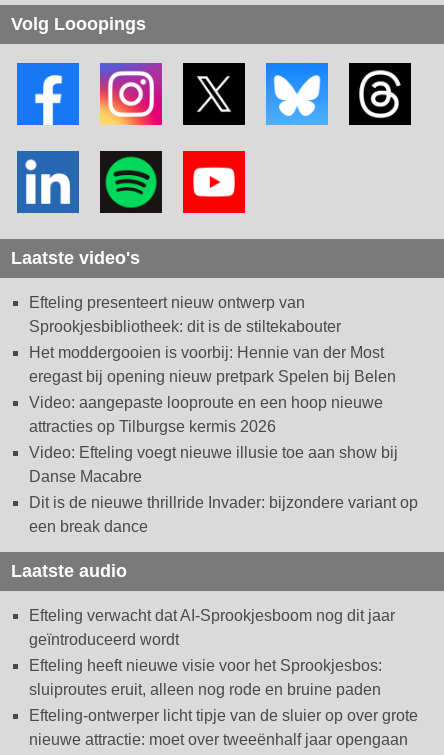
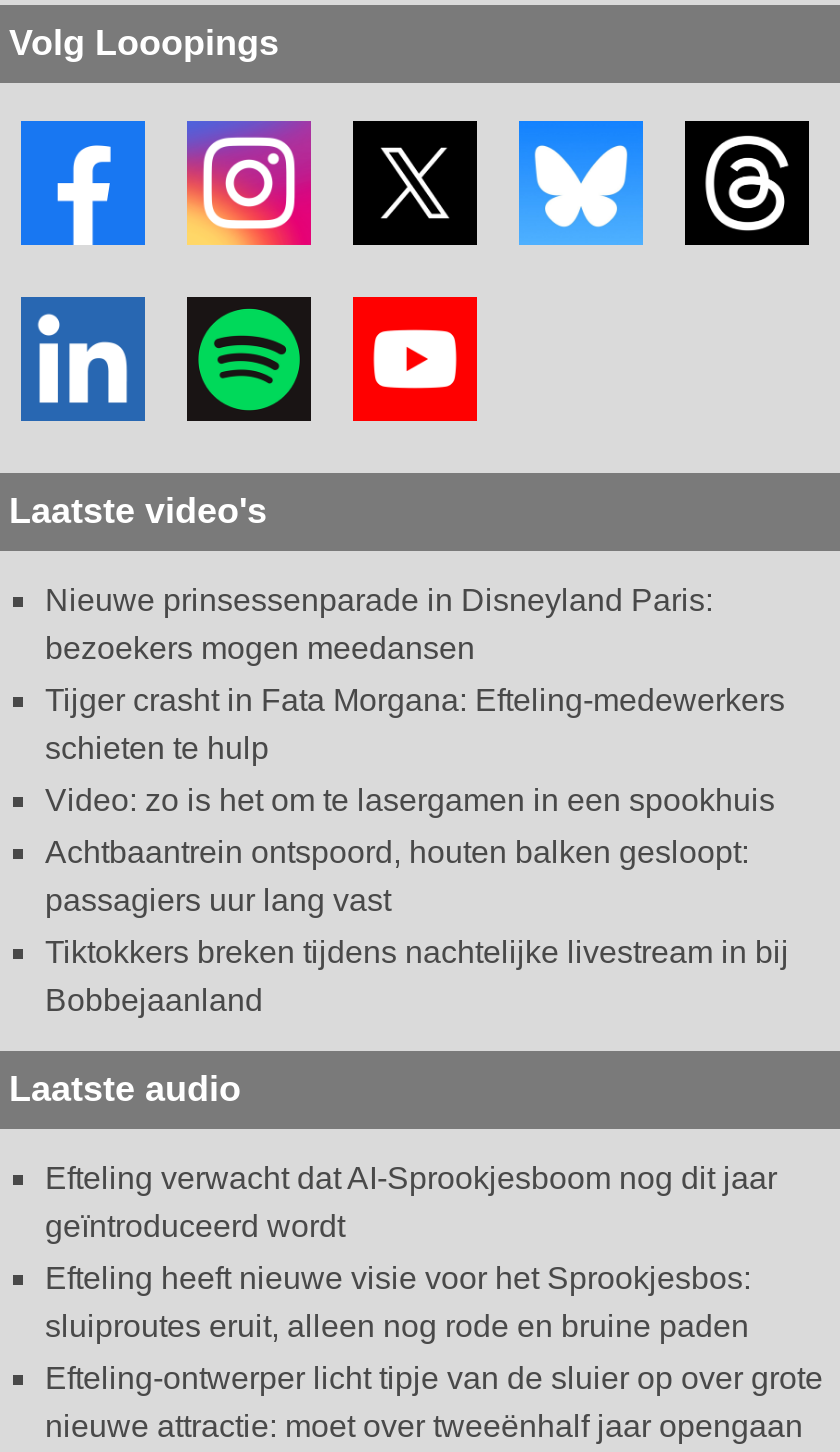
[29,294,341,335] Efteling presenteert nieuw ontwerp van | Sprookjesbibliotheek: dit is de stiltekabouter -> [45,583,713,665] Nieuwe prinsessenparade in Disneyland Paris: | bezoekers mogen meedansen
[29,344,396,385] Het moddergooien is voorbij: Hennie van der Most | eregast bij opening nieuw pretpark Spelen bij Belen -> [45,683,785,765] Tijger crasht in Fata Morgana: Efteling-medewerkers | schieten te hulp
[29,394,383,435] Video: aangepaste looproute en een hoop nieuwe | attracties op Tilburgse kermis 2026 -> [45,783,775,817] Video: zo is het om te lasergamen in een spookhuis
[29,444,398,485] Video: Efteling voegt nieuwe illusie toe aan show bij | Danse Macabre -> [45,835,749,917] Achtbaantrein ontspoord, houten balken gesloopt: | passagiers uur lang vast
[29,494,418,535] Dit is de nieuwe thrillride Invader: bijzondere variant op | een break dance -> [45,935,789,1017] Tiktokkers breken tijdens nachtelijke livestream in bij | Bobbejaanland

